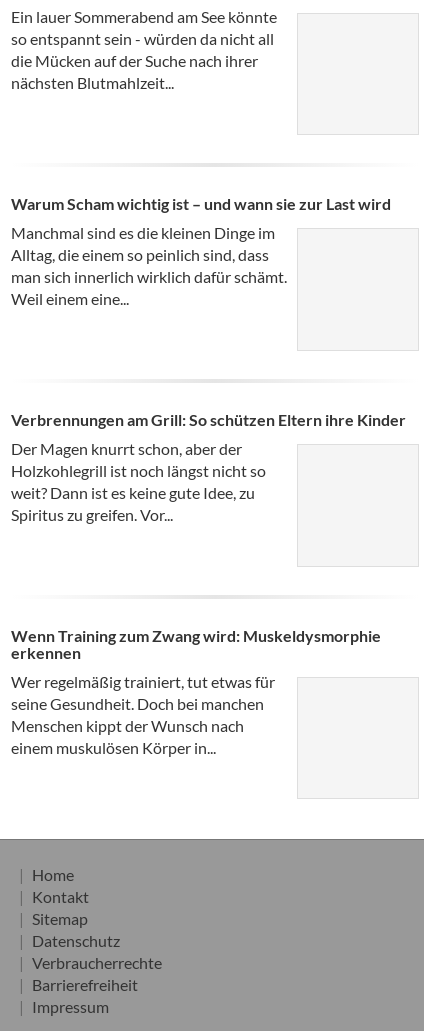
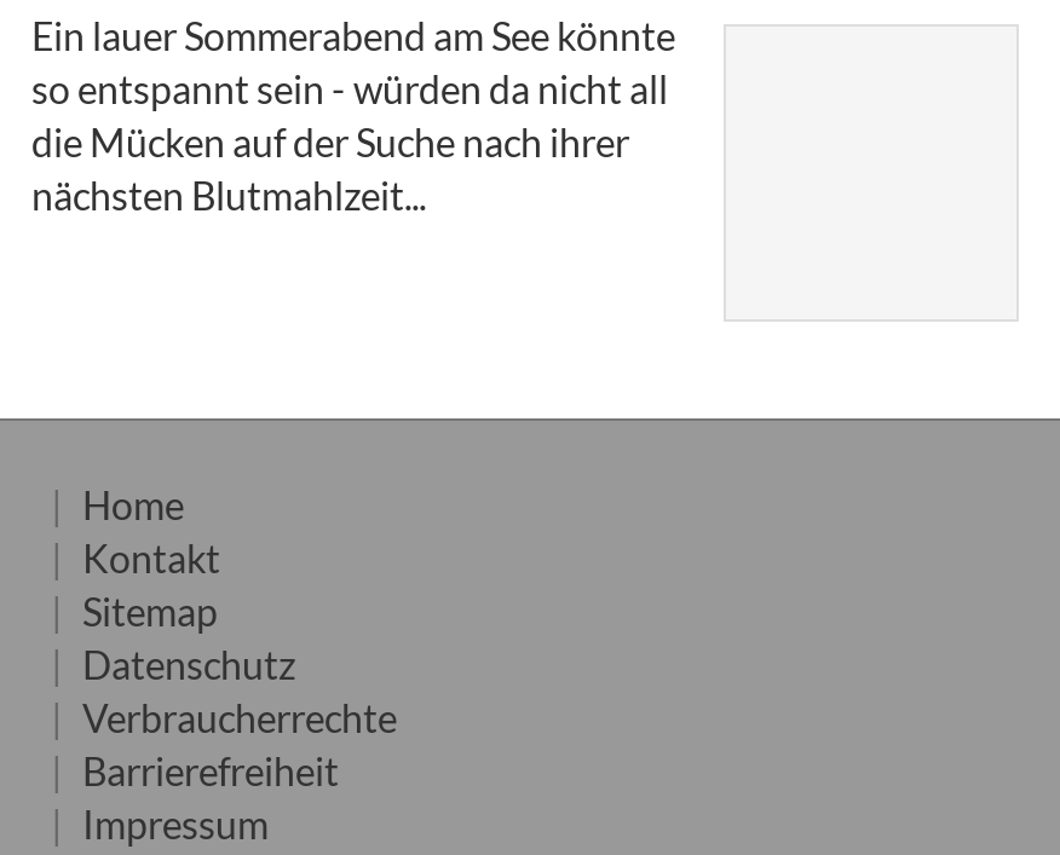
[11,194,391,308] Warum Scham wichtig ist – und wann sie zur Last wird | Manchmal sind es die kleinen Dinge im | Alltag, die einem so peinlich sind, dass | man sich innerlich wirklich dafür schämt. | Weil einem eine... -> none
[11,410,406,524] Verbrennungen am Grill: So schützen Eltern ihre Kinder | Der Magen knurrt schon, aber der | Holzkohlegrill ist noch längst nicht so | weit? Dann ist es keine gute Idee, zu | Spiritus zu greifen. Vor... -> none
[11,626,381,757] Wenn Training zum Zwang wird: Muskeldysmorphie | erkennen | Wer regelmäßig trainiert, tut etwas für | seine Gesundheit. Doch bei manchen | Menschen kippt der Wunsch nach | einem muskulösen Körper in... -> none

